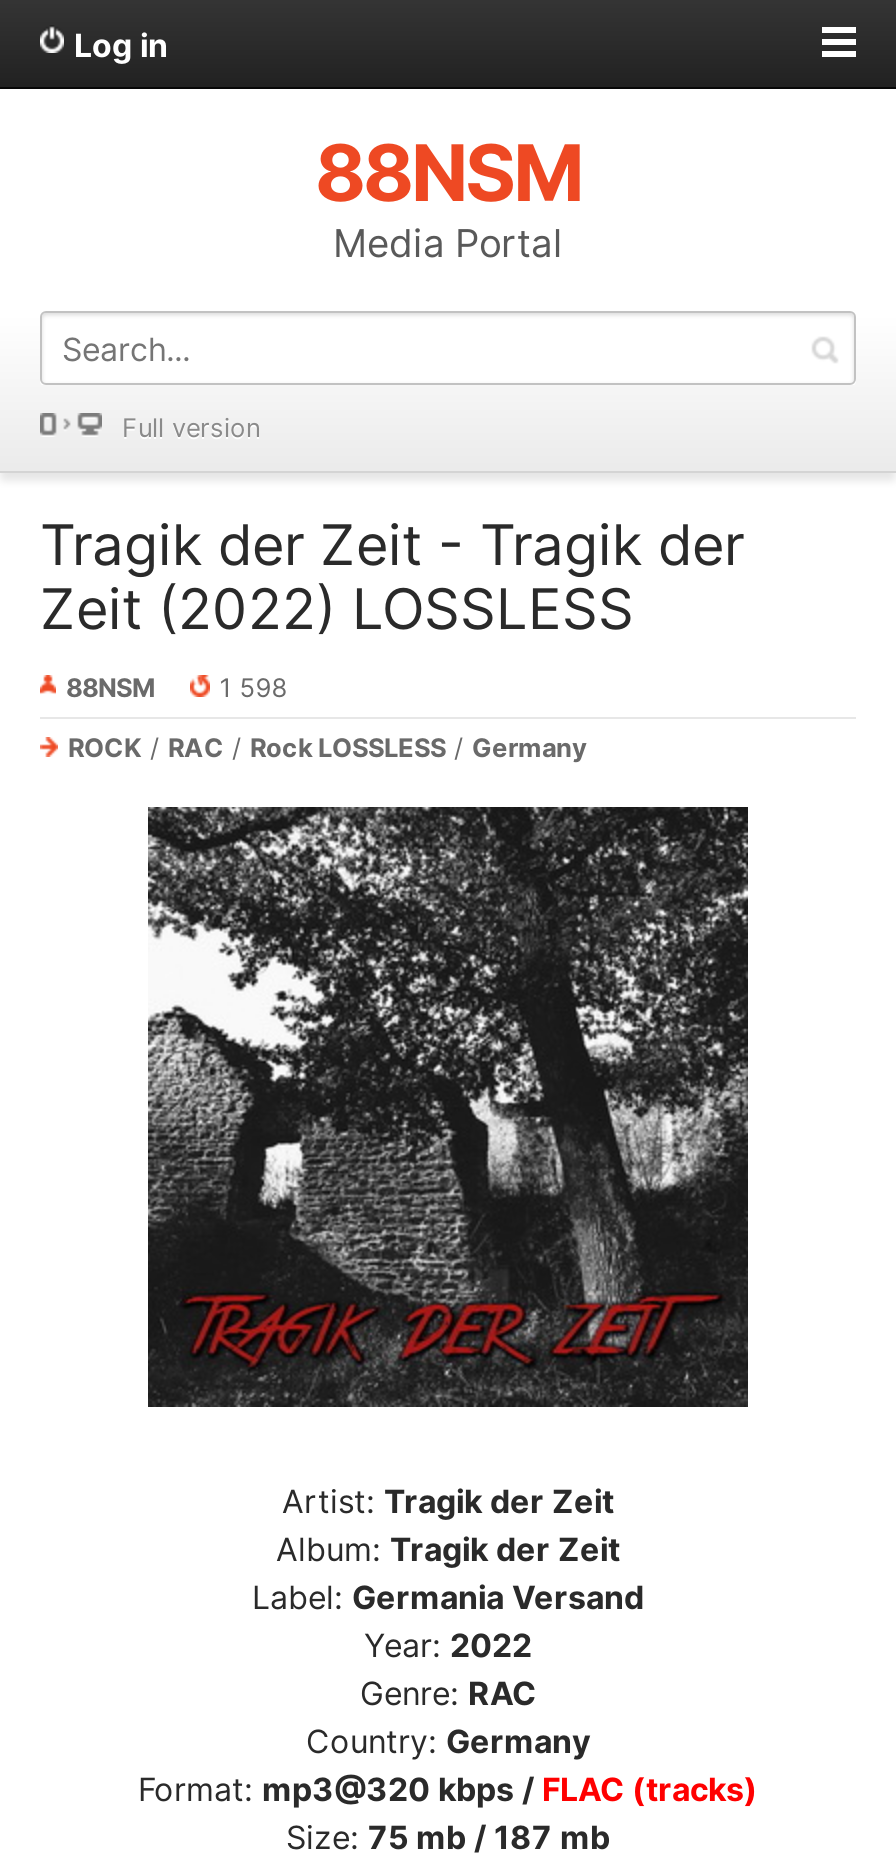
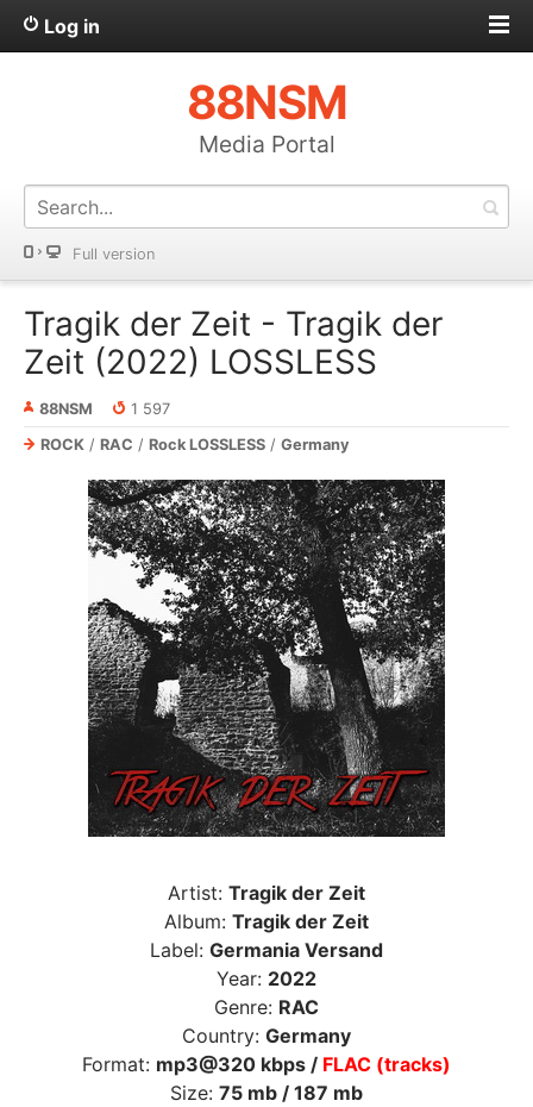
[220,673,288,703] 1 598 -> [131,400,170,418] 1 597

